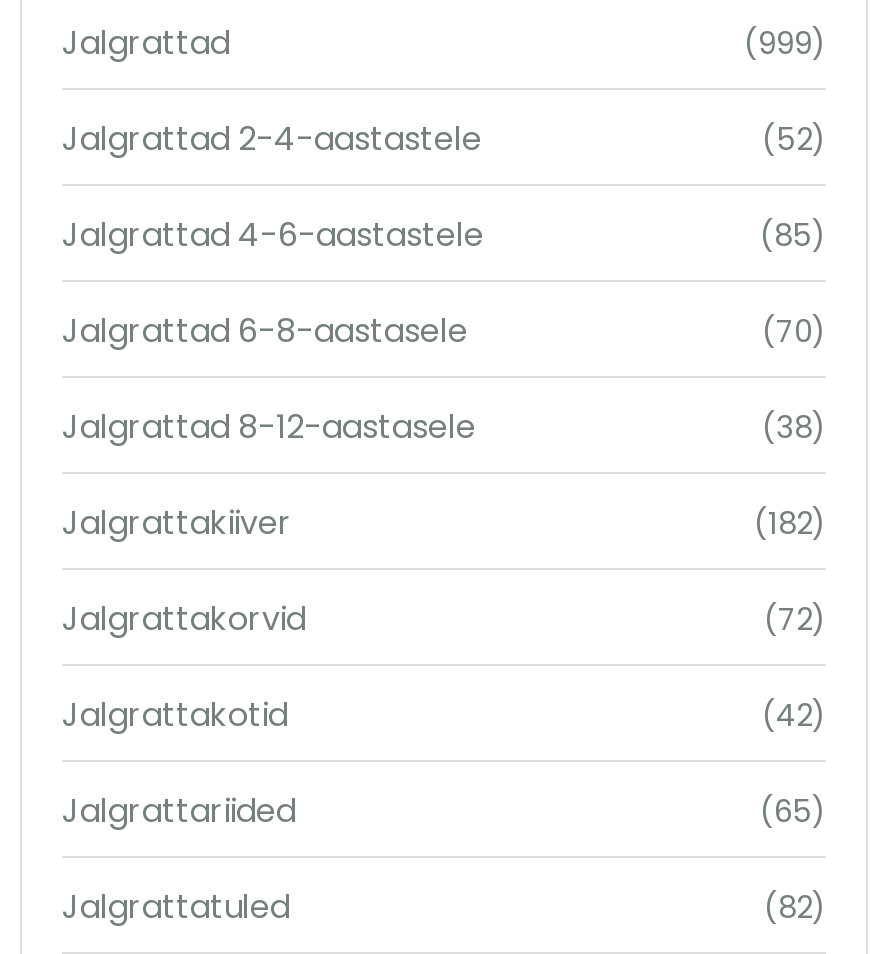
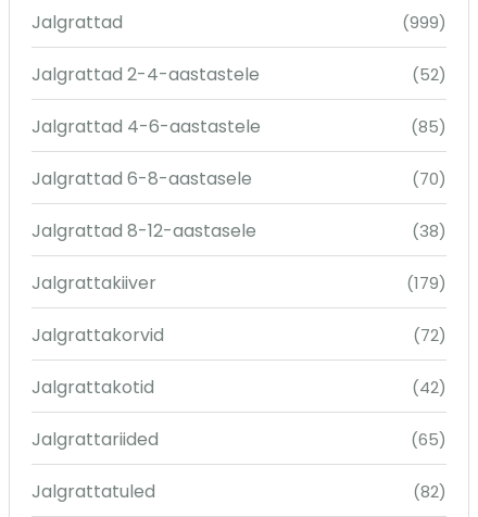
[754,502,826,544] (182) -> [406,271,446,294] (179)

